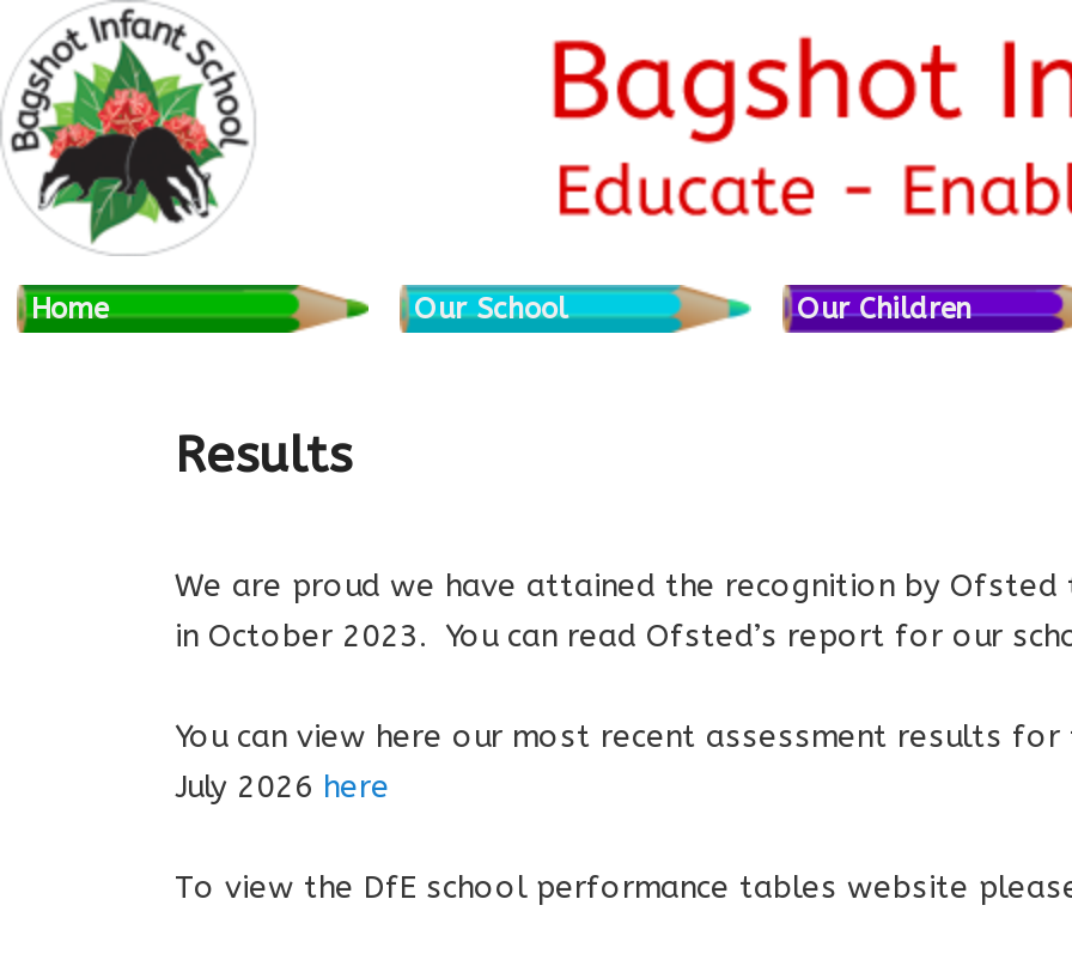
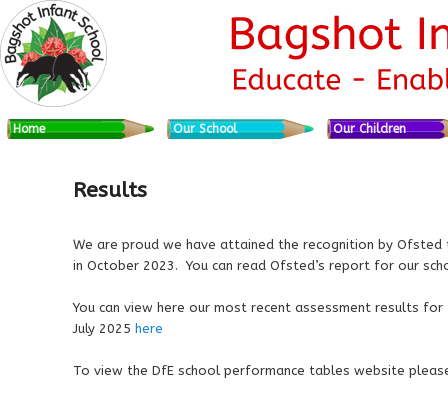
[175,768,390,804] July 2026 here -> [73,321,163,336] July 2025 here

